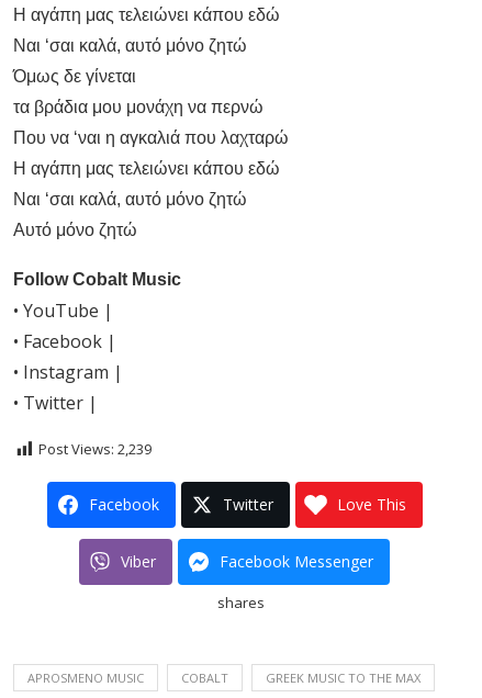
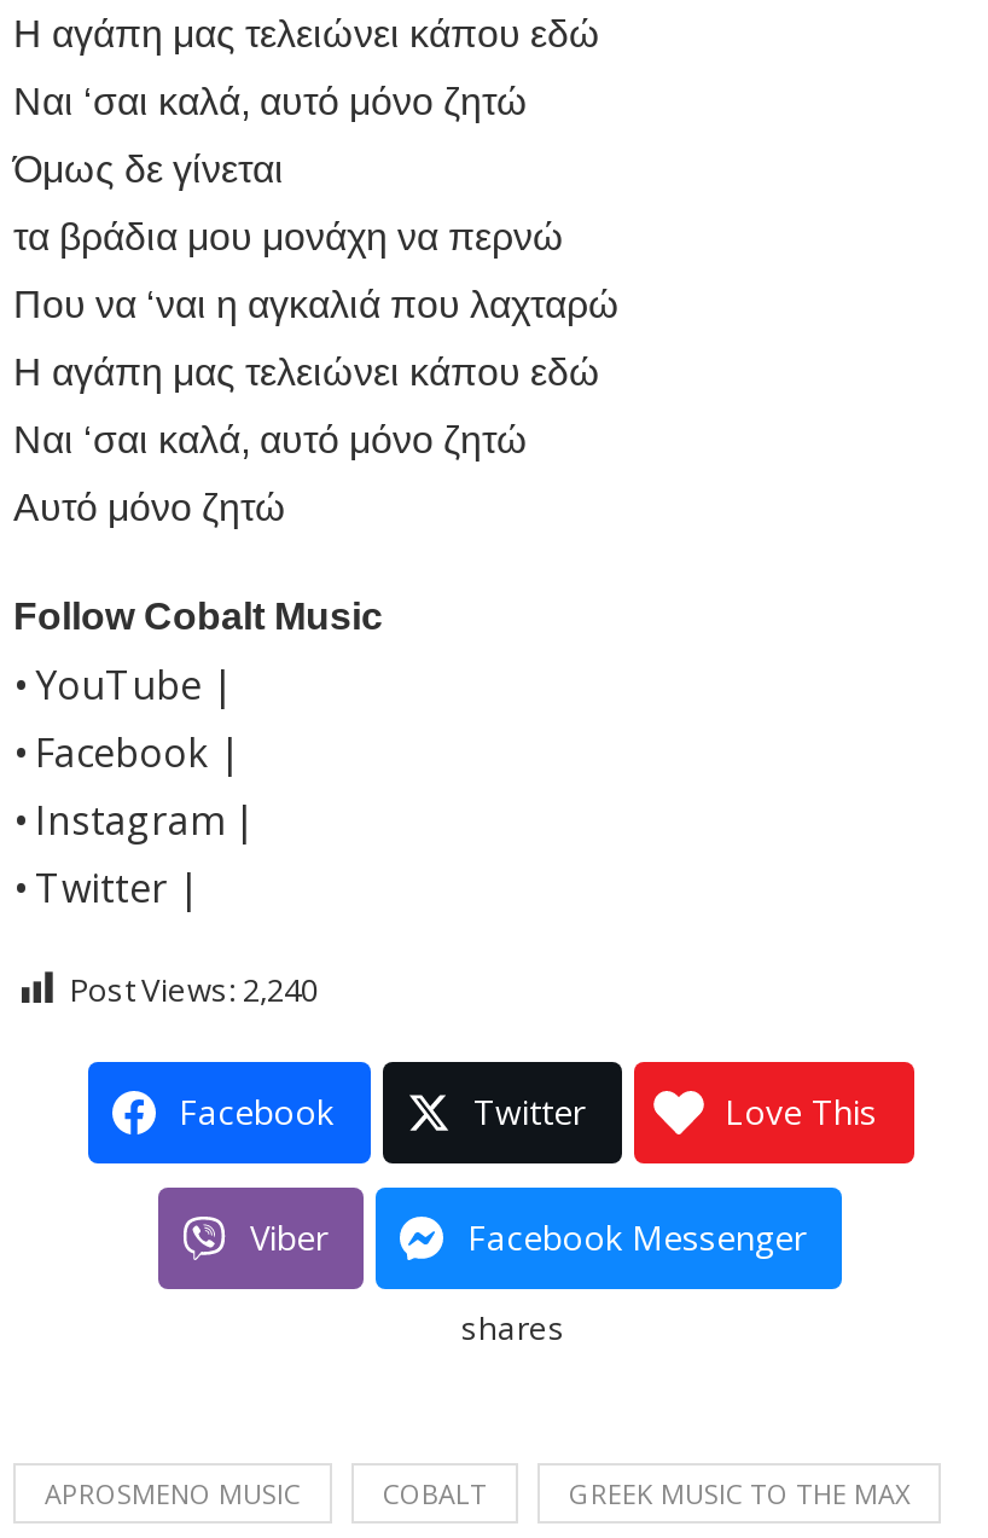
[38,439,152,459] Post Views: 2,239 -> [69,967,318,1011] Post Views: 2,240

